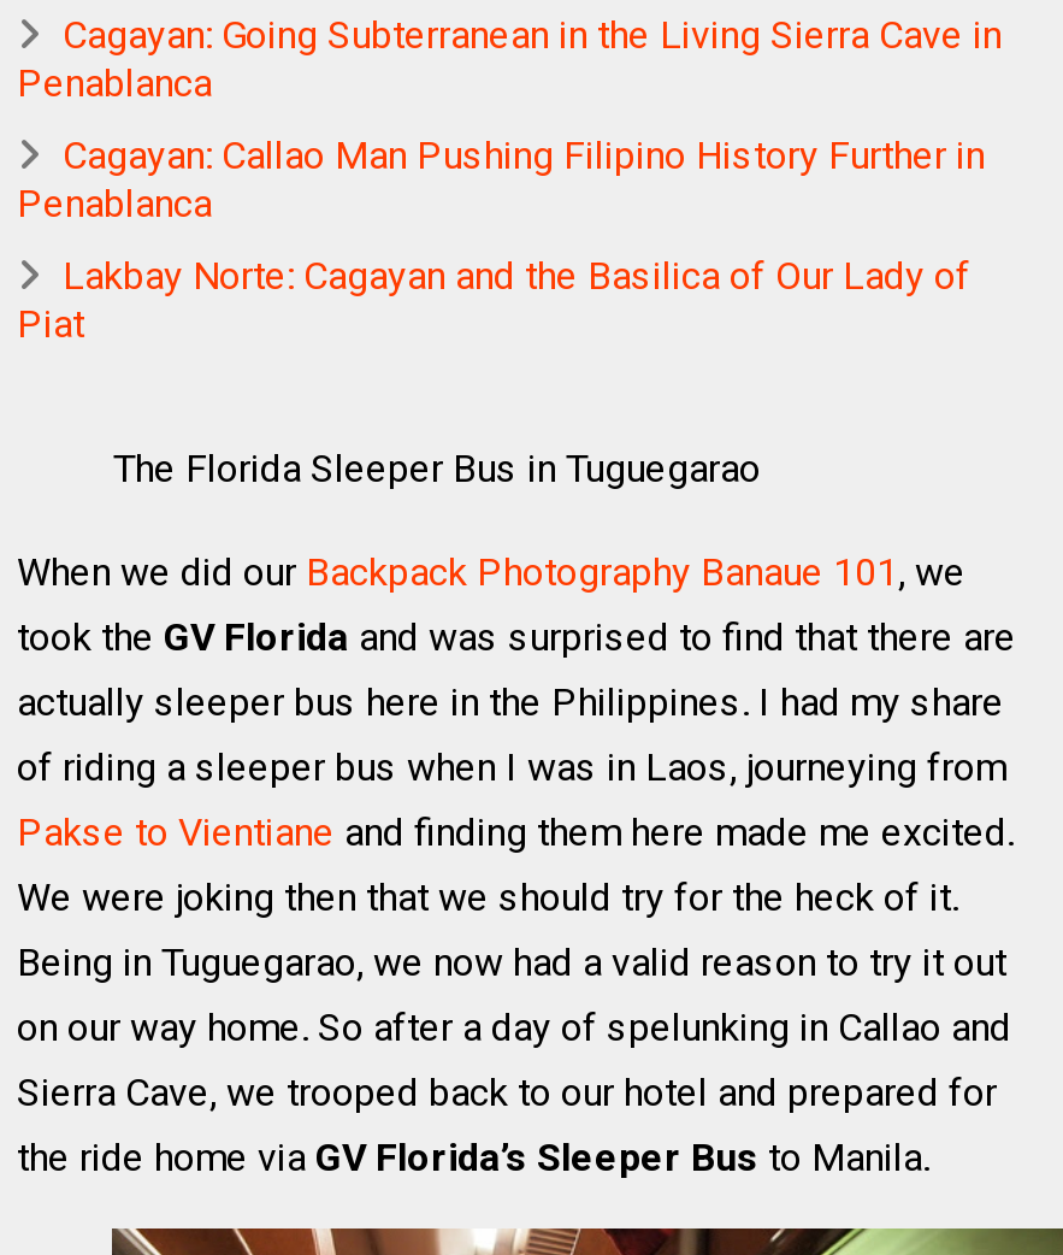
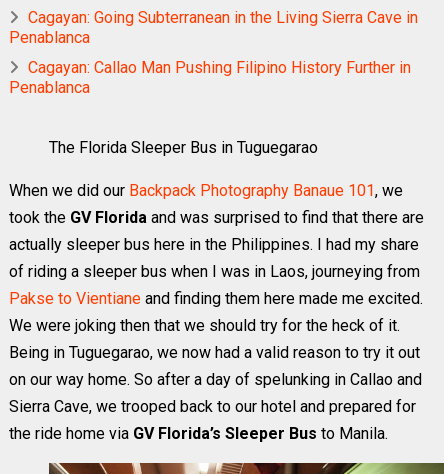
[17,252,970,346] Lakbay Norte: Cagayan and the Basilica of Our Lady of | Piat -> none

